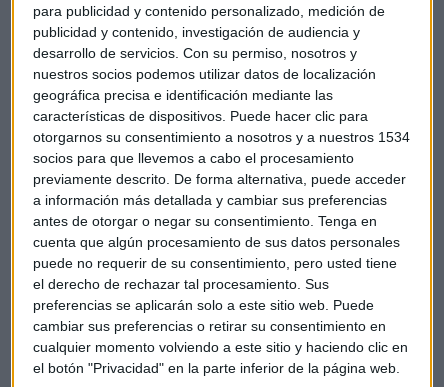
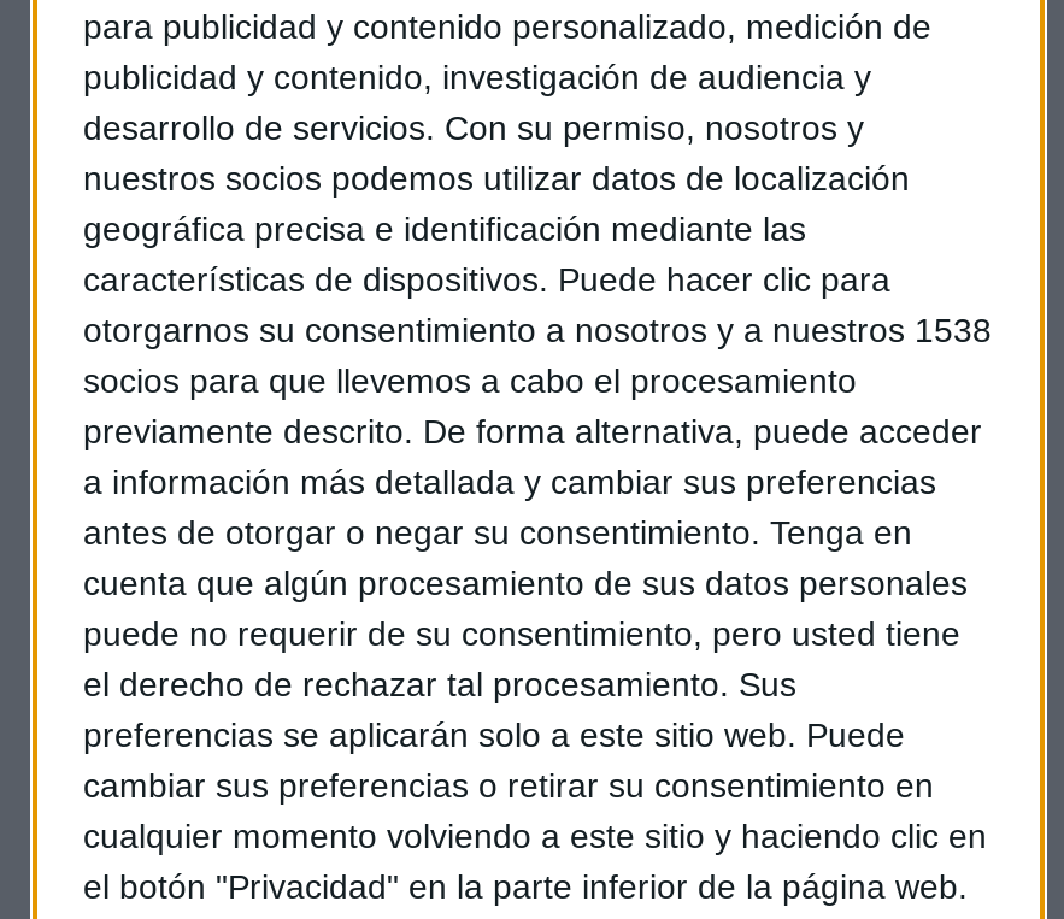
[33,129,410,145] otorgarnos su consentimiento a nosotros y a nuestros 1534 -> [83,311,992,350] otorgarnos su consentimiento a nosotros y a nuestros 1538

